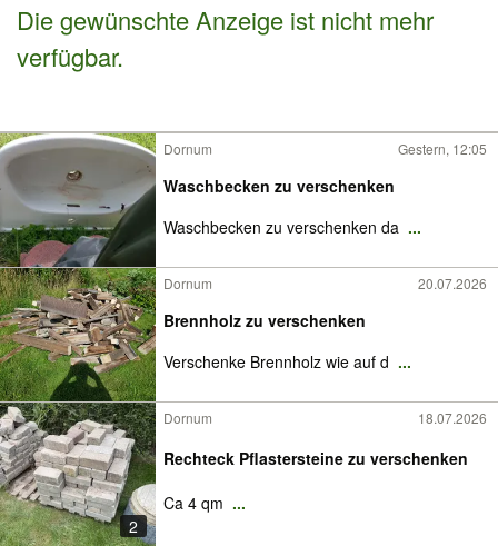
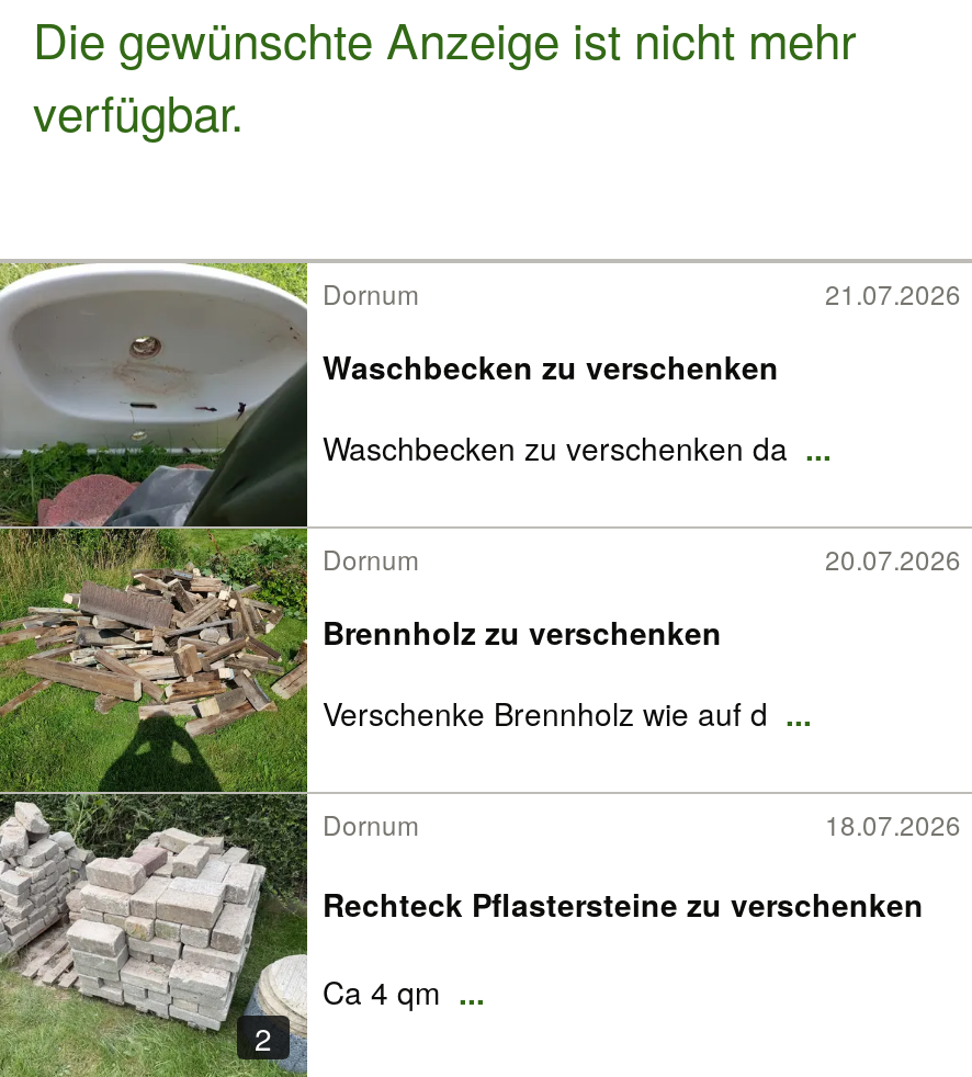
[398,139,487,158] Gestern, 12:05 -> [825,274,961,311] 21.07.2026

